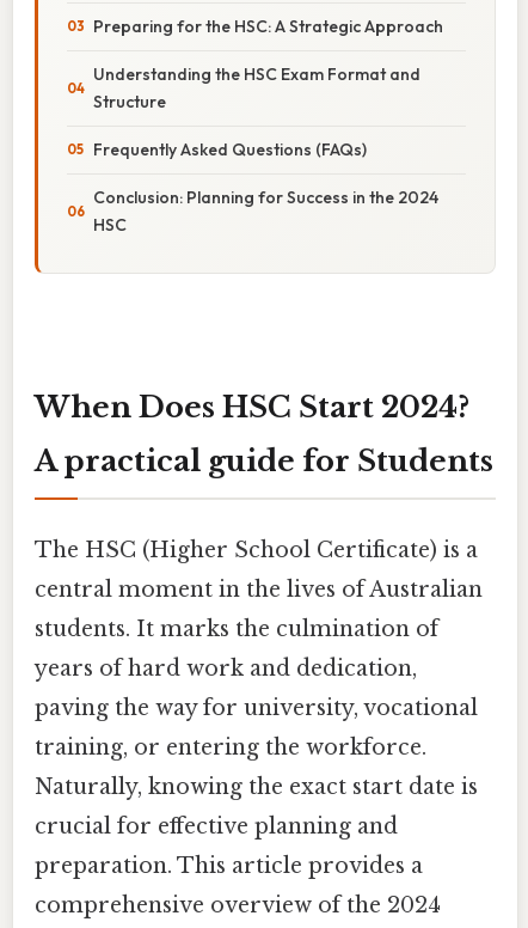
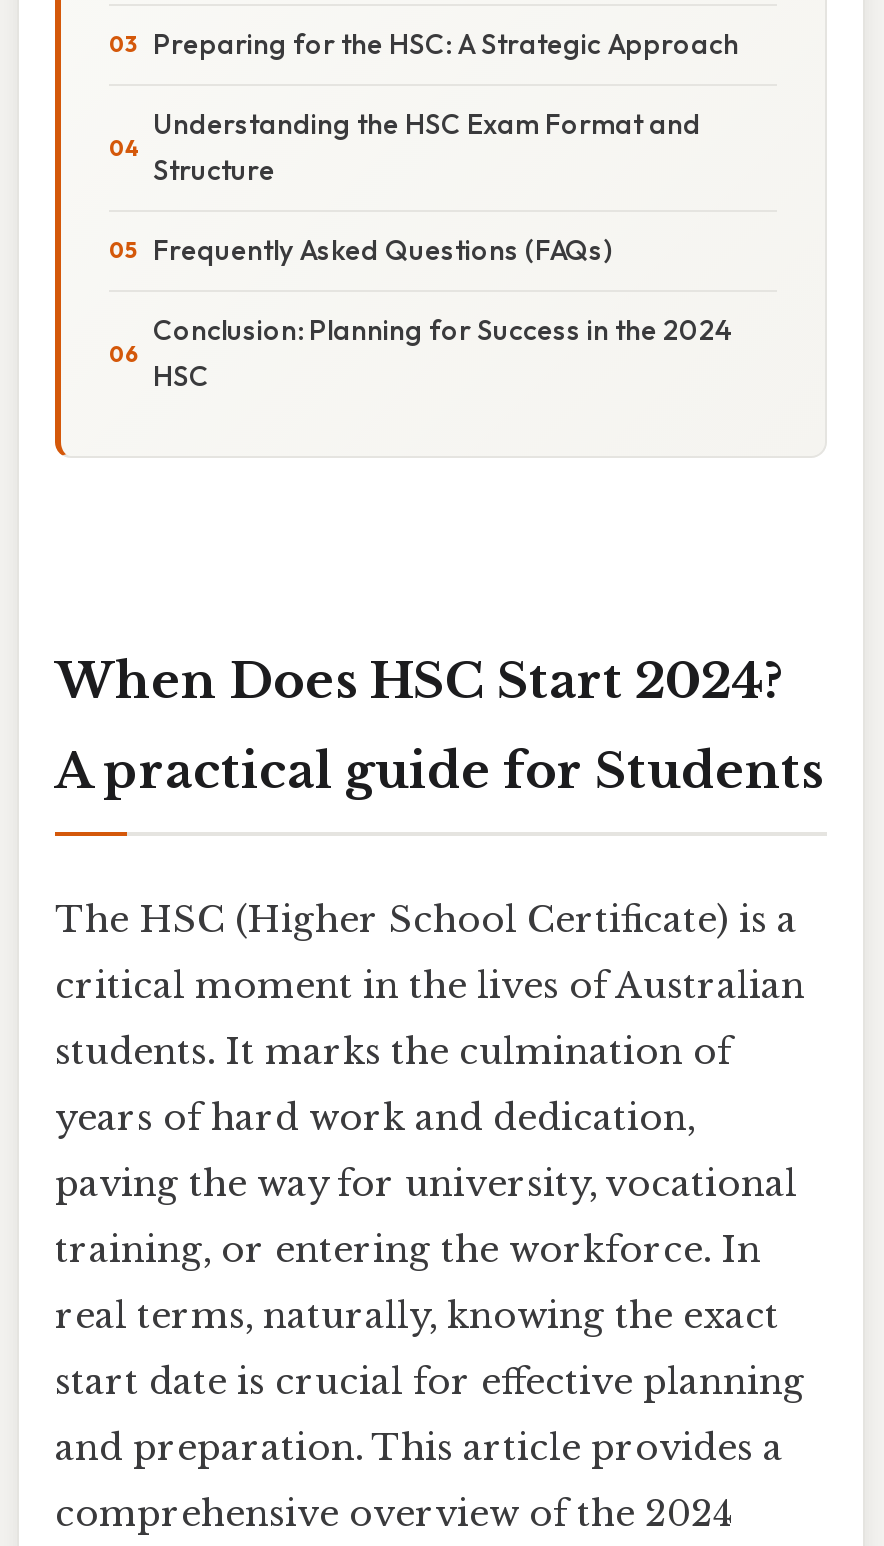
[35,576,483,603] central moment in the lives of Australian -> [55,964,805,1008] critical moment in the lives of Australian
[35,734,426,760] training, or entering the workforce. -> [55,1228,761,1272] training, or entering the workforce. In
[35,774,478,800] Naturally, knowing the exact start date is -> [55,1294,779,1338] real terms, naturally, knowing the exact
[35,813,398,839] crucial for effective planning and -> [55,1360,805,1404] start date is crucial for effective planning
[35,853,423,879] preparation. This article provides a -> [55,1426,783,1470] and preparation. This article provides a

